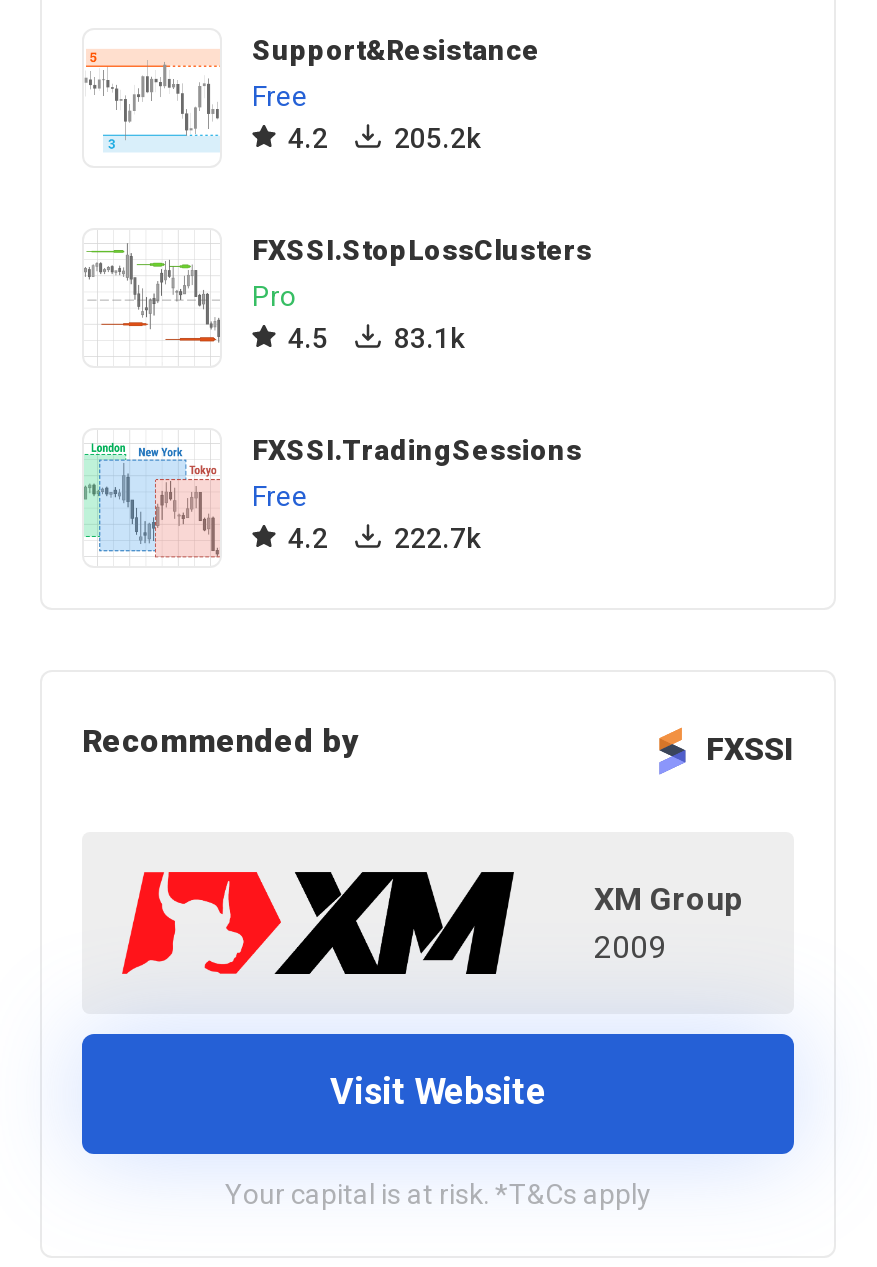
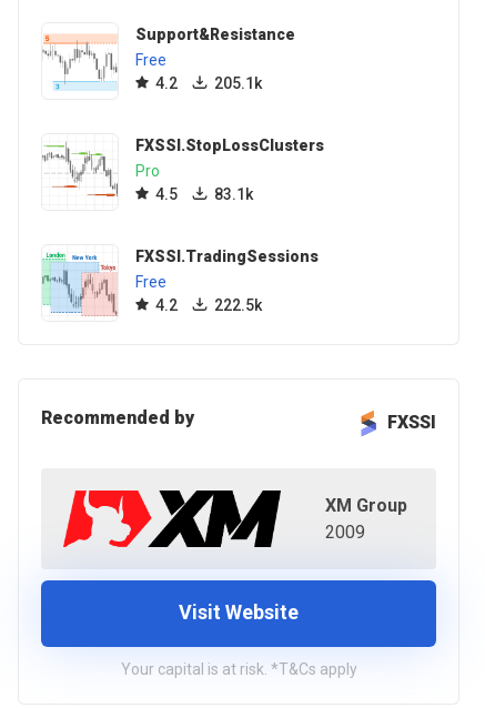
[394,123,480,155] 205.2k -> [214,75,262,93] 205.1k
[394,523,480,555] 222.7k -> [214,297,262,315] 222.5k

